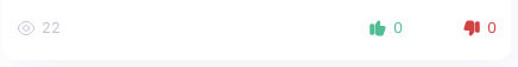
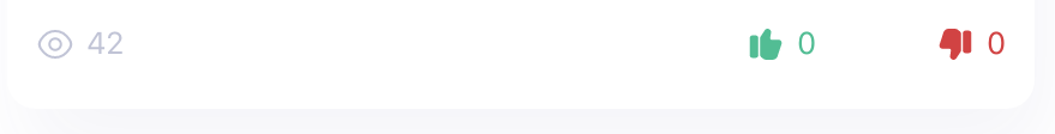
[42,18,61,36] 22 -> [86,24,125,60] 42

